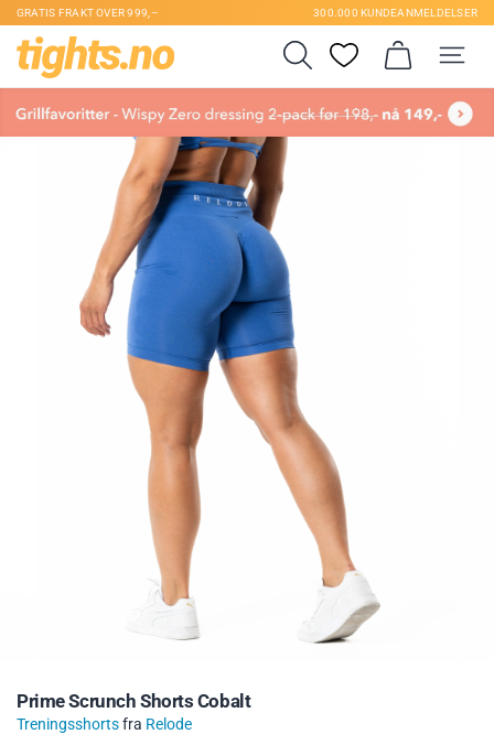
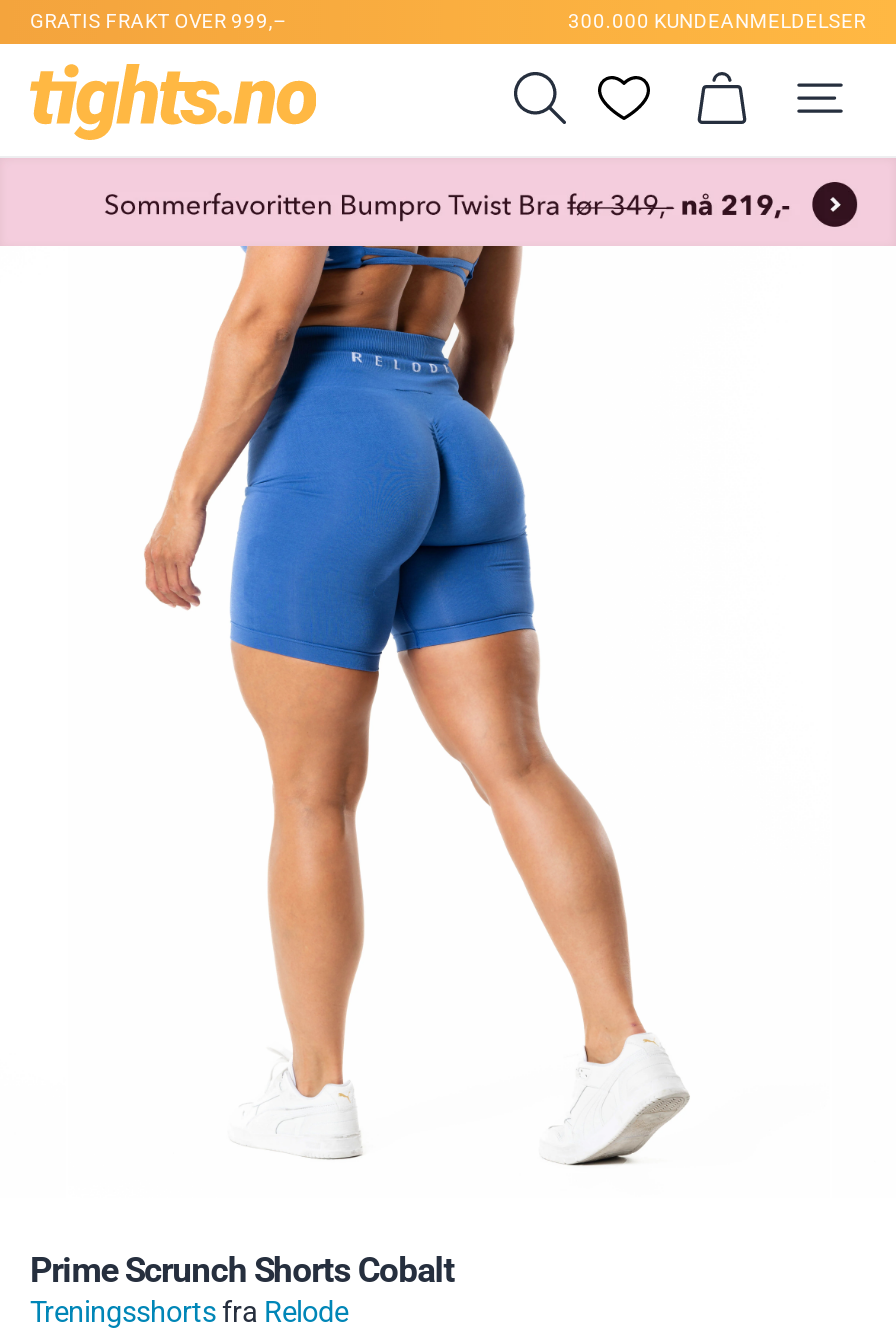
[3,88,491,138] [image] -> [6,160,890,248] [image]

